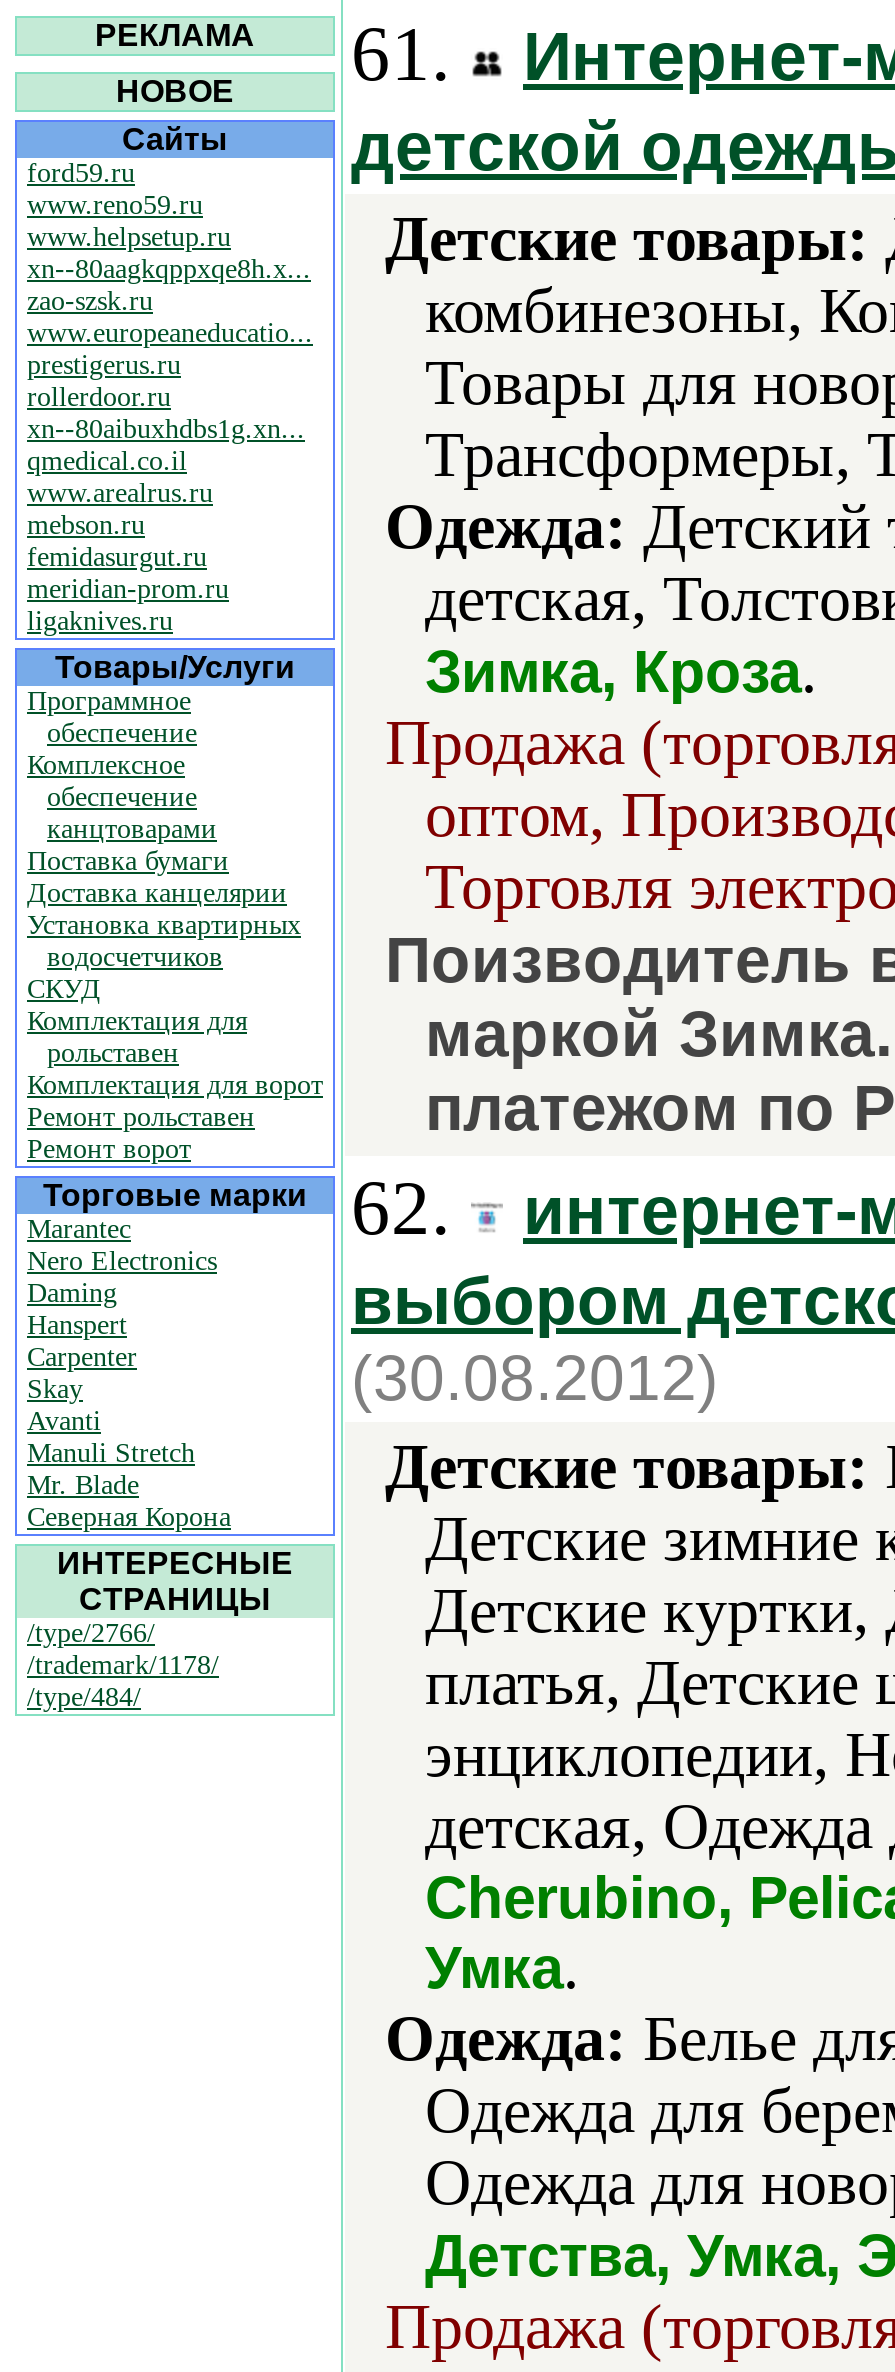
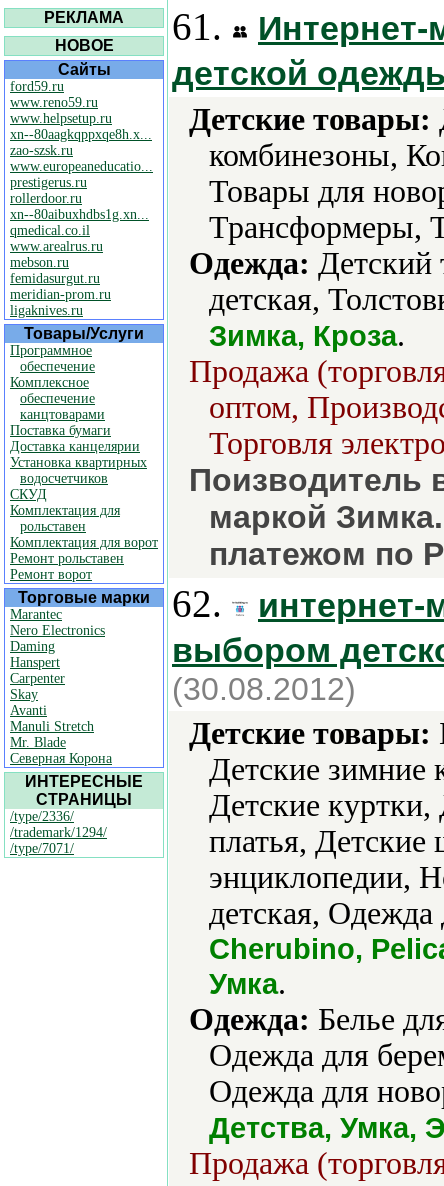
[27,1618,219,1712] /type/2766/ | /trademark/1178/ | /type/484/ -> [10,809,107,856] /type/2336/ | /trademark/1294/ | /type/7071/

